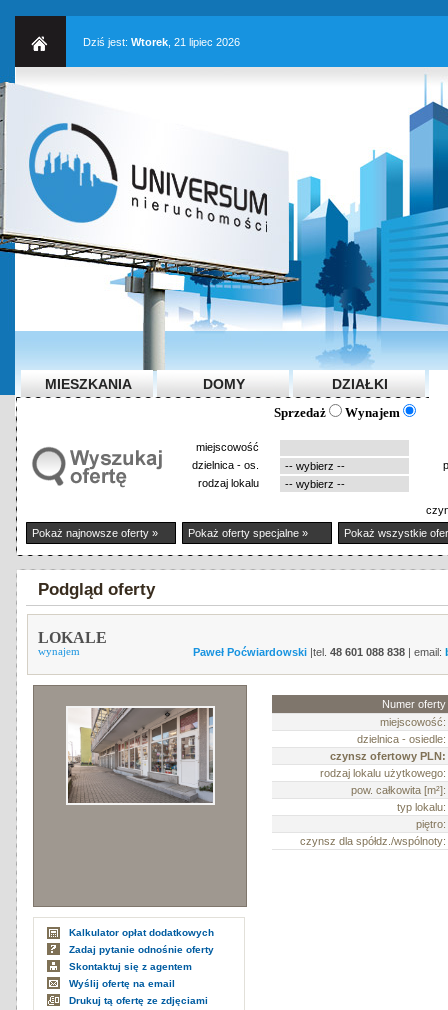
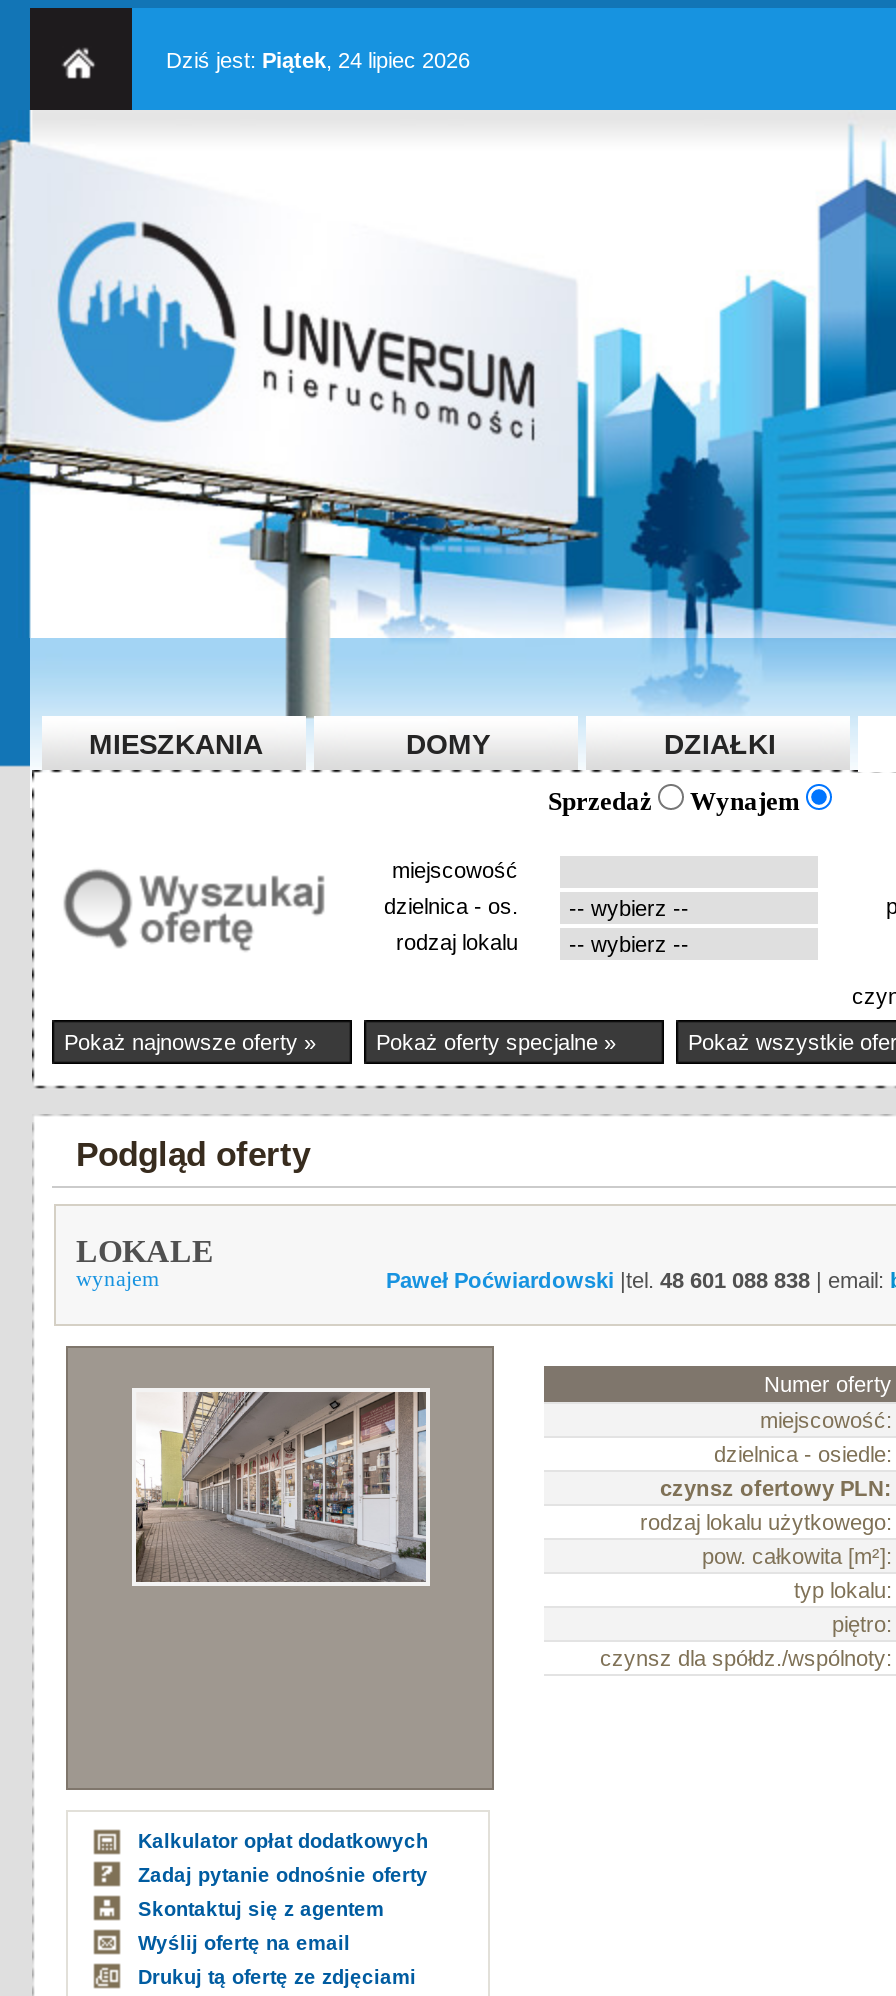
[83,36,240,48] Dziś jest: Wtorek, 21 lipiec 2026 -> [166,48,470,72] Dziś jest: Piątek, 24 lipiec 2026

